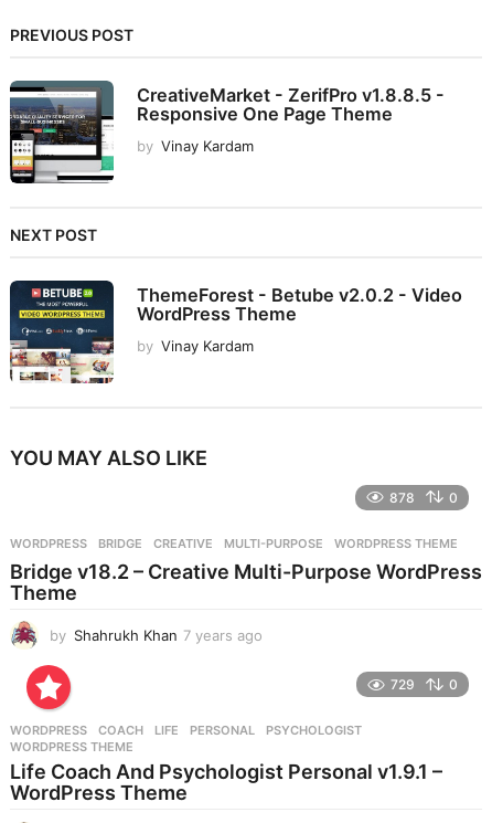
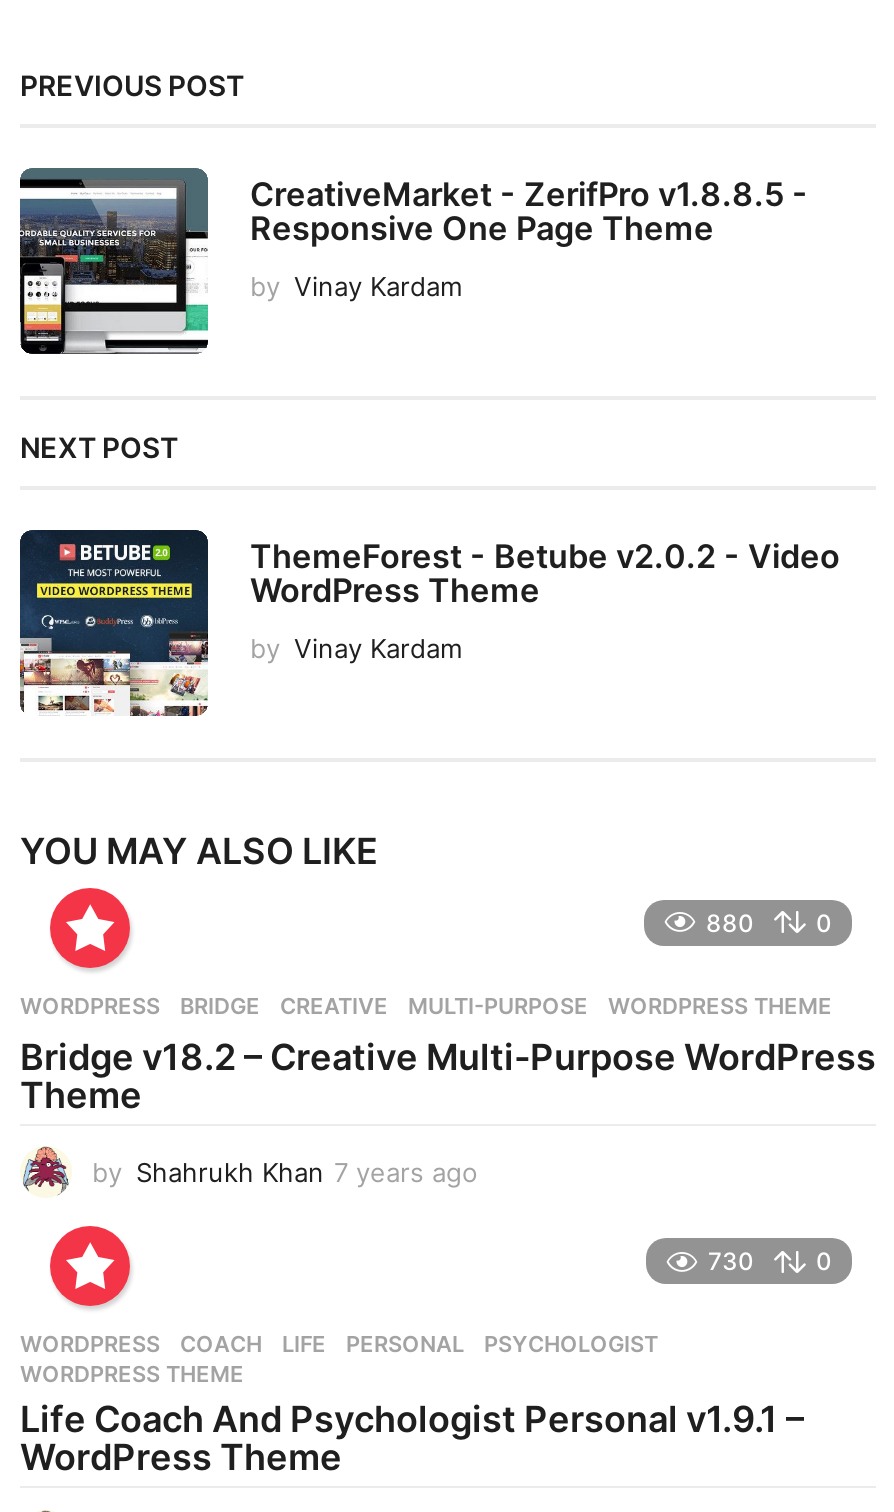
none -> [48,886,132,972] [image]
[389,489,415,506] 878 -> [706,908,754,938] 880
[391,676,415,693] 729 -> [708,1246,754,1276] 730

